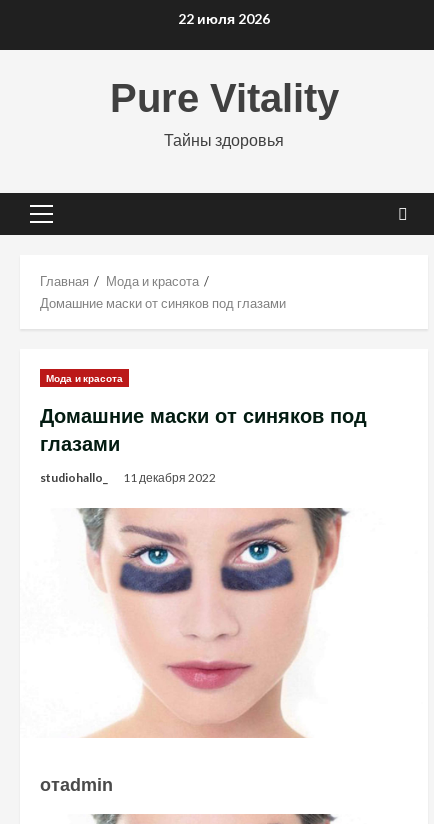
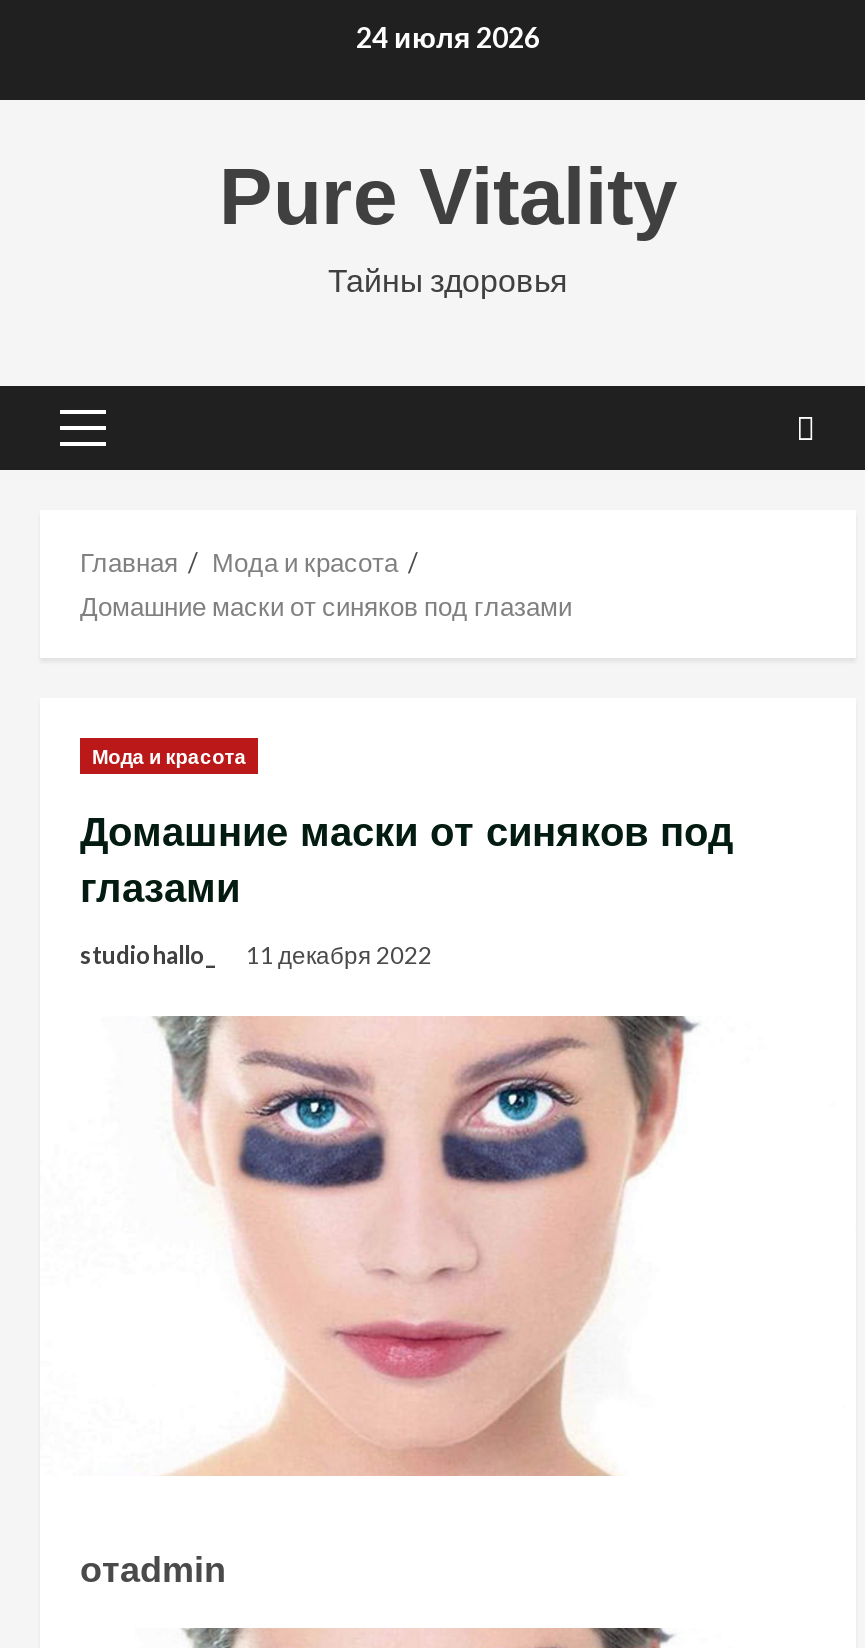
[178,9,270,26] 22 июля 2026 -> [356,19,540,53] 24 июля 2026

